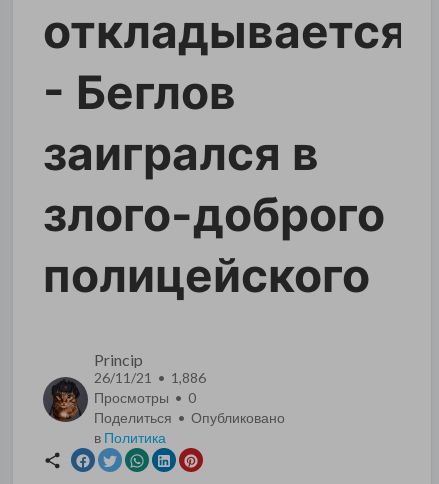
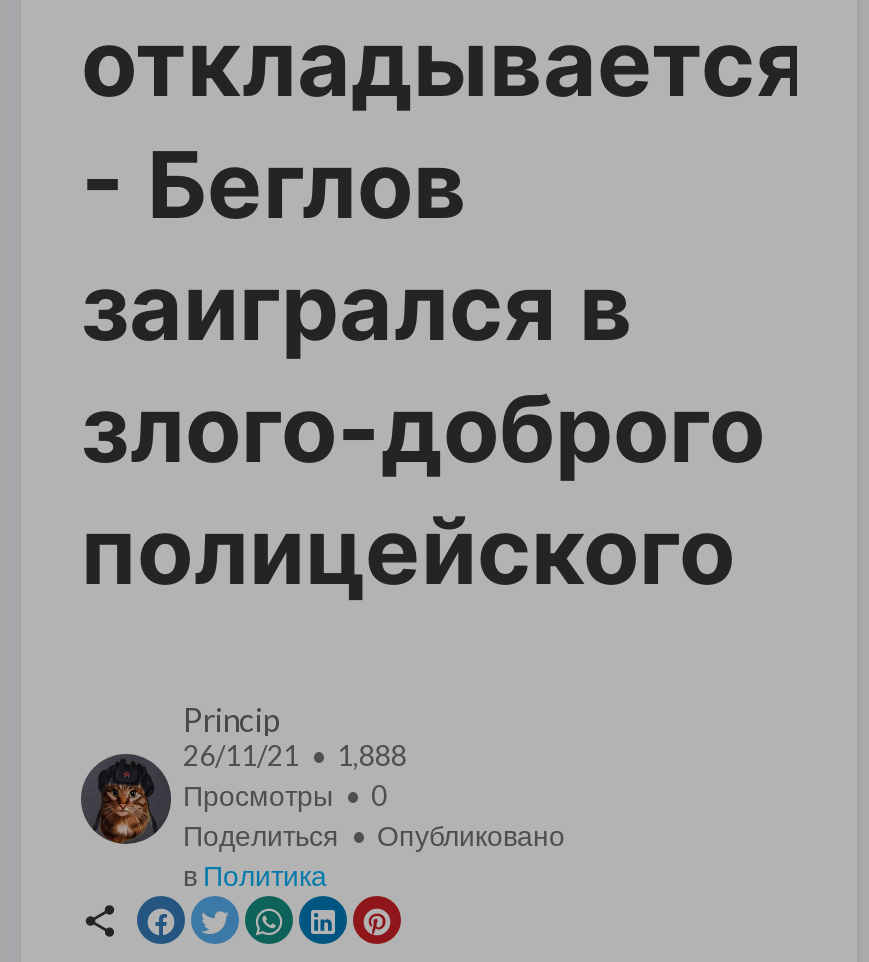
[94,369,206,386] 26/11/21 • 1,886 -> [183,738,407,772] 26/11/21 • 1,888

